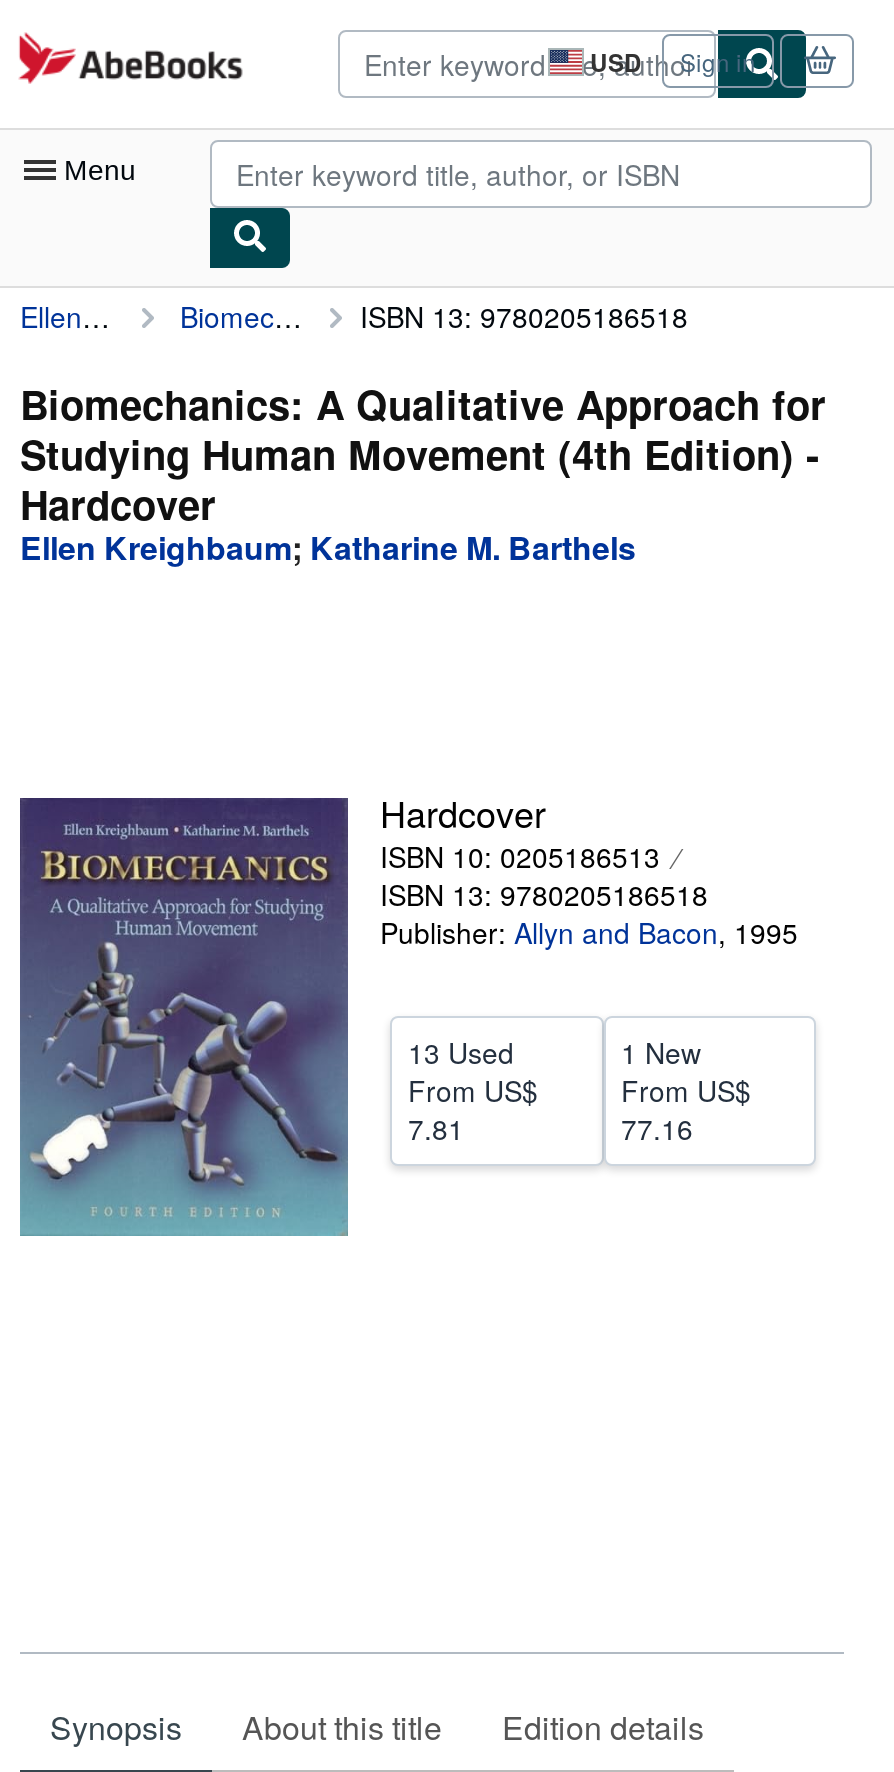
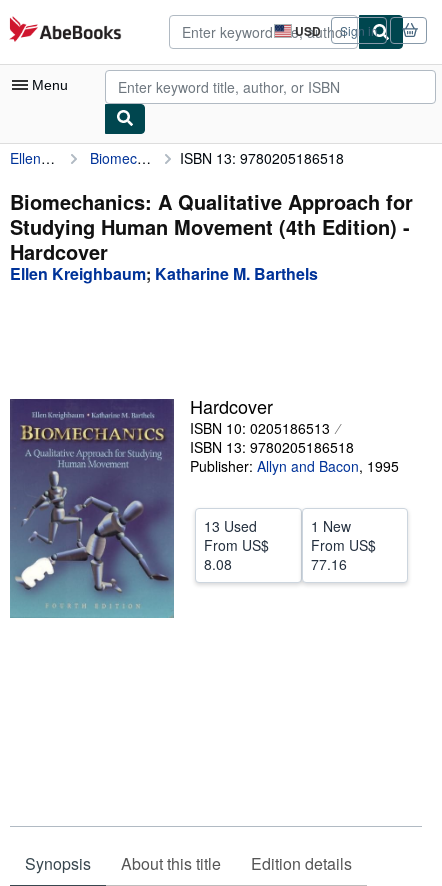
[408,1108,464,1148] 7.81 -> [204,554,232,574] 8.08

